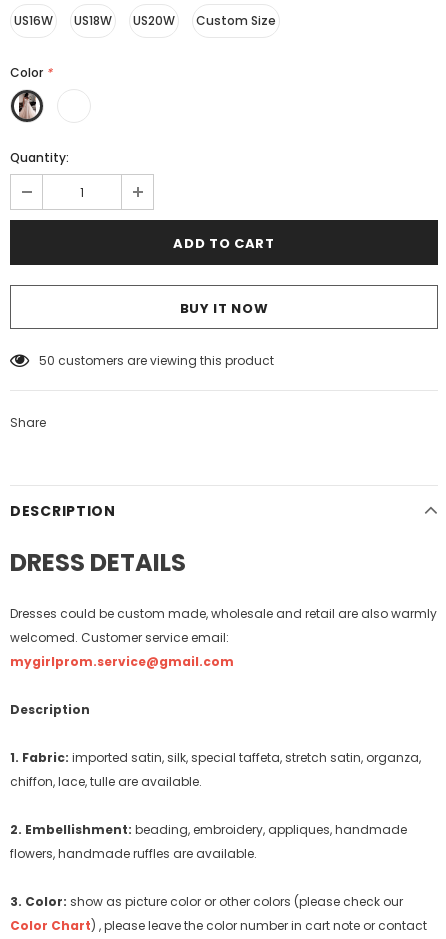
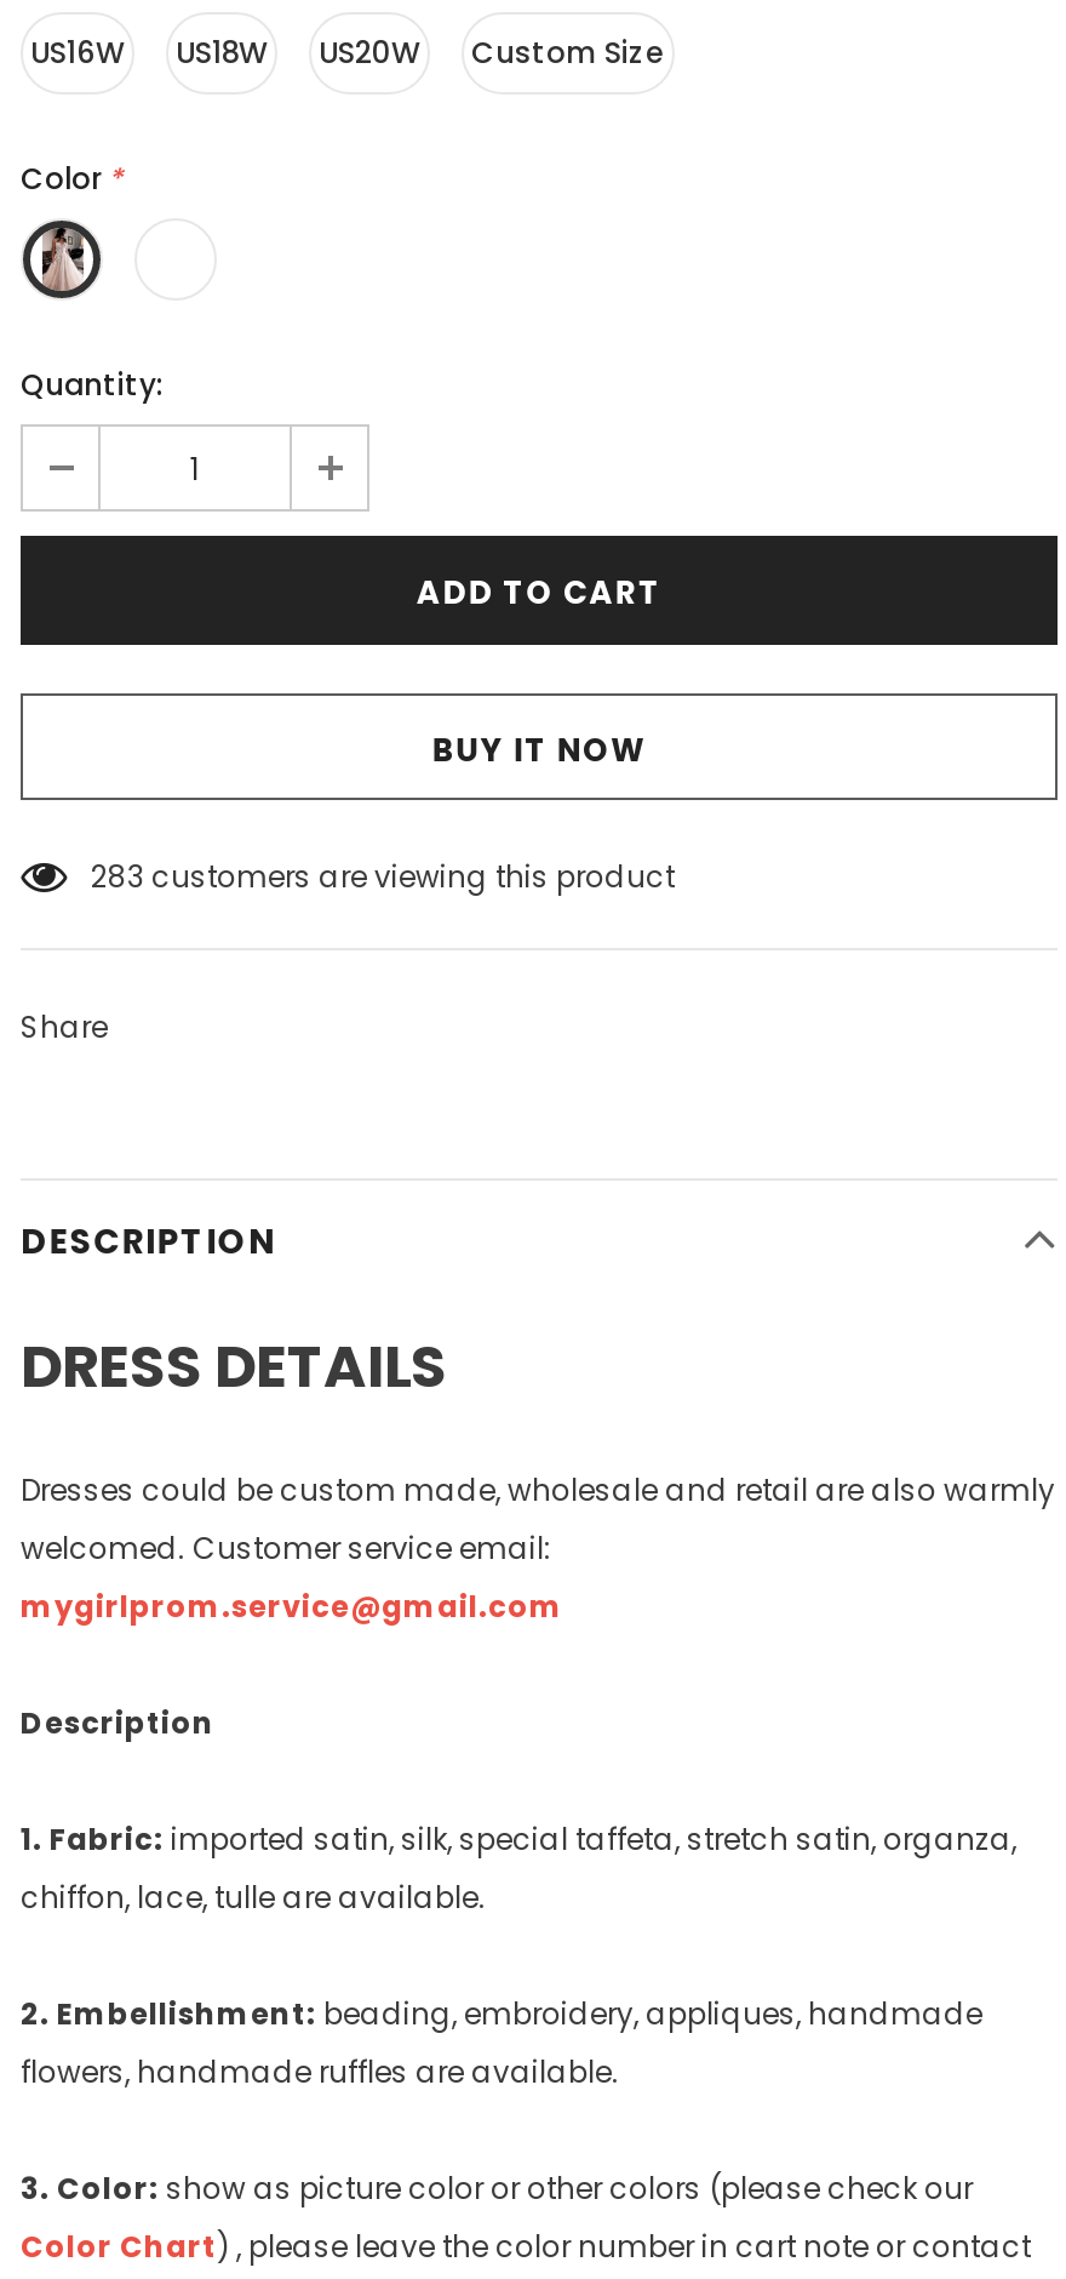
[39,352,274,369] 50 customers are viewing this product -> [91,856,675,897] 283 customers are viewing this product

